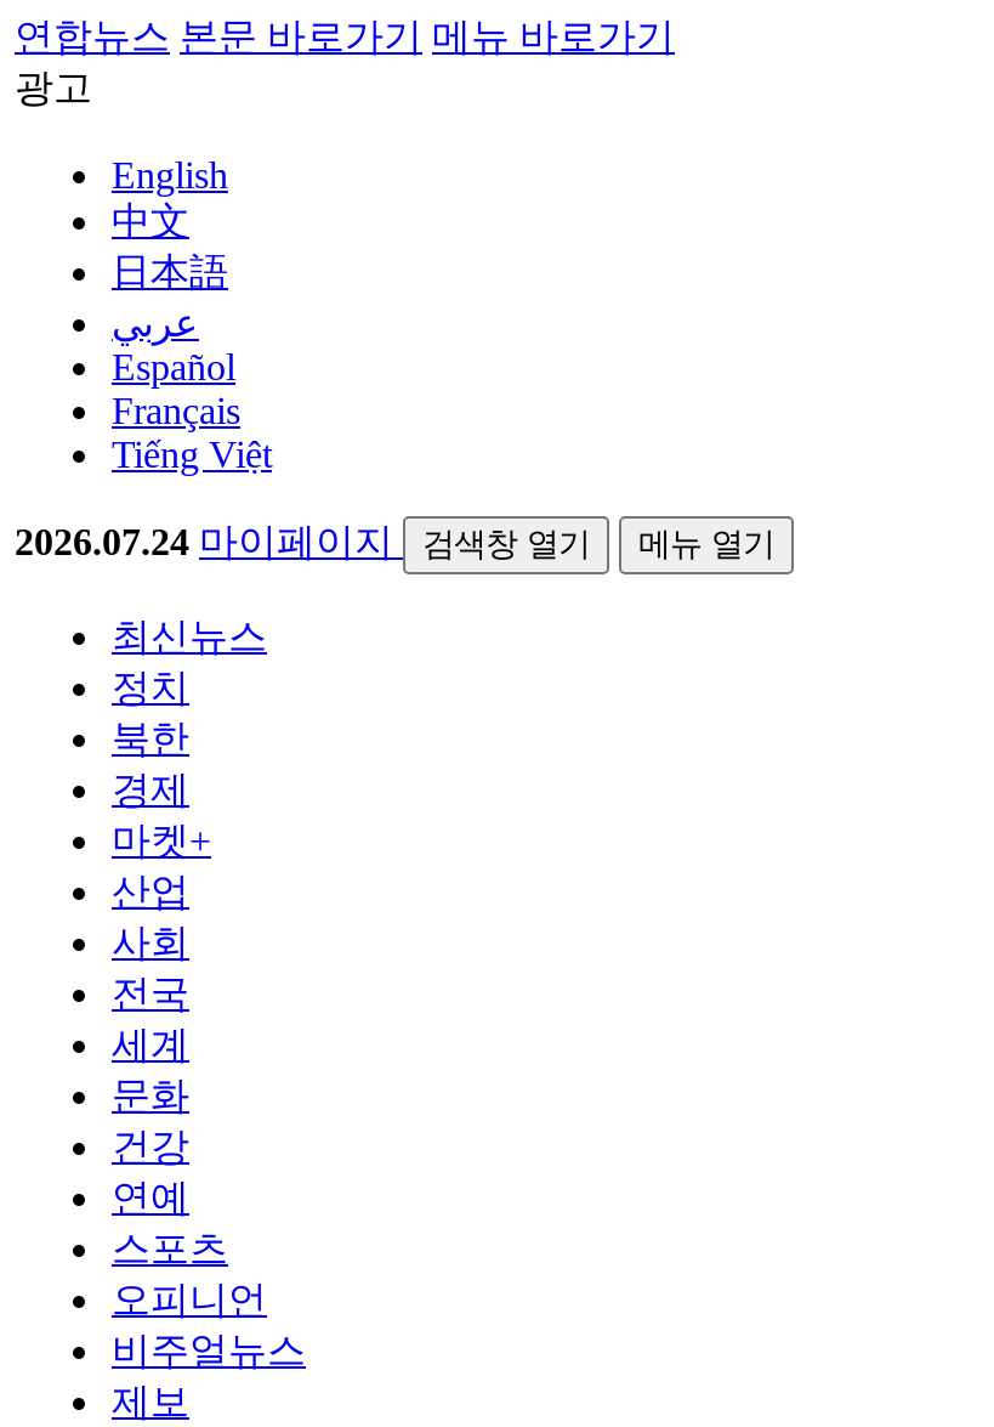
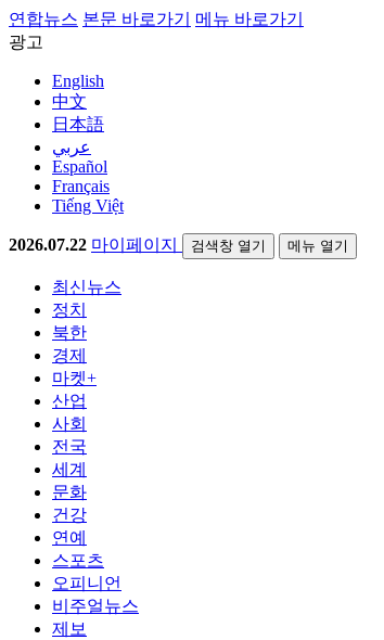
[15,521,774,562] 2026.07.24 마이페이지 검색창 열기 메뉴 열기 -> [9,235,348,254] 2026.07.22 마이페이지 검색창 열기 메뉴 열기

